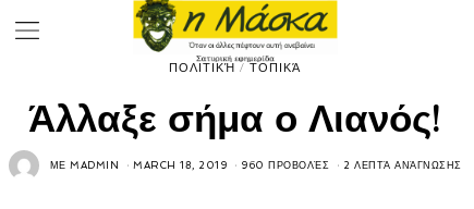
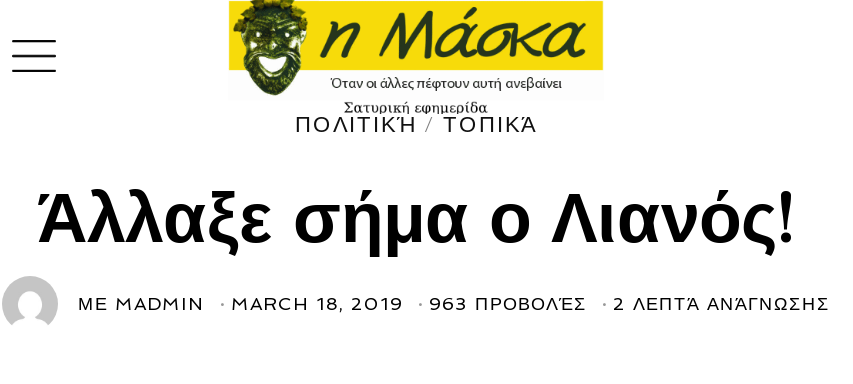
[50,160,462,171] ΜΕ MADMIN MARCH 18, 2019 960 ΠΡΟΒΟΛΈΣ 2 ΛΕΠΤΆ ΑΝΆΓΝΩΣΗΣ -> [78,294,830,314] ΜΕ MADMIN MARCH 18, 2019 963 ΠΡΟΒΟΛΈΣ 2 ΛΕΠΤΆ ΑΝΆΓΝΩΣΗΣ

